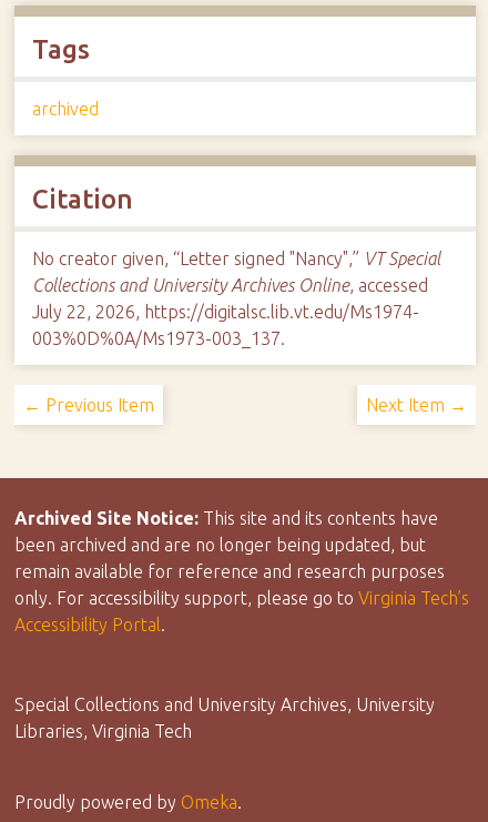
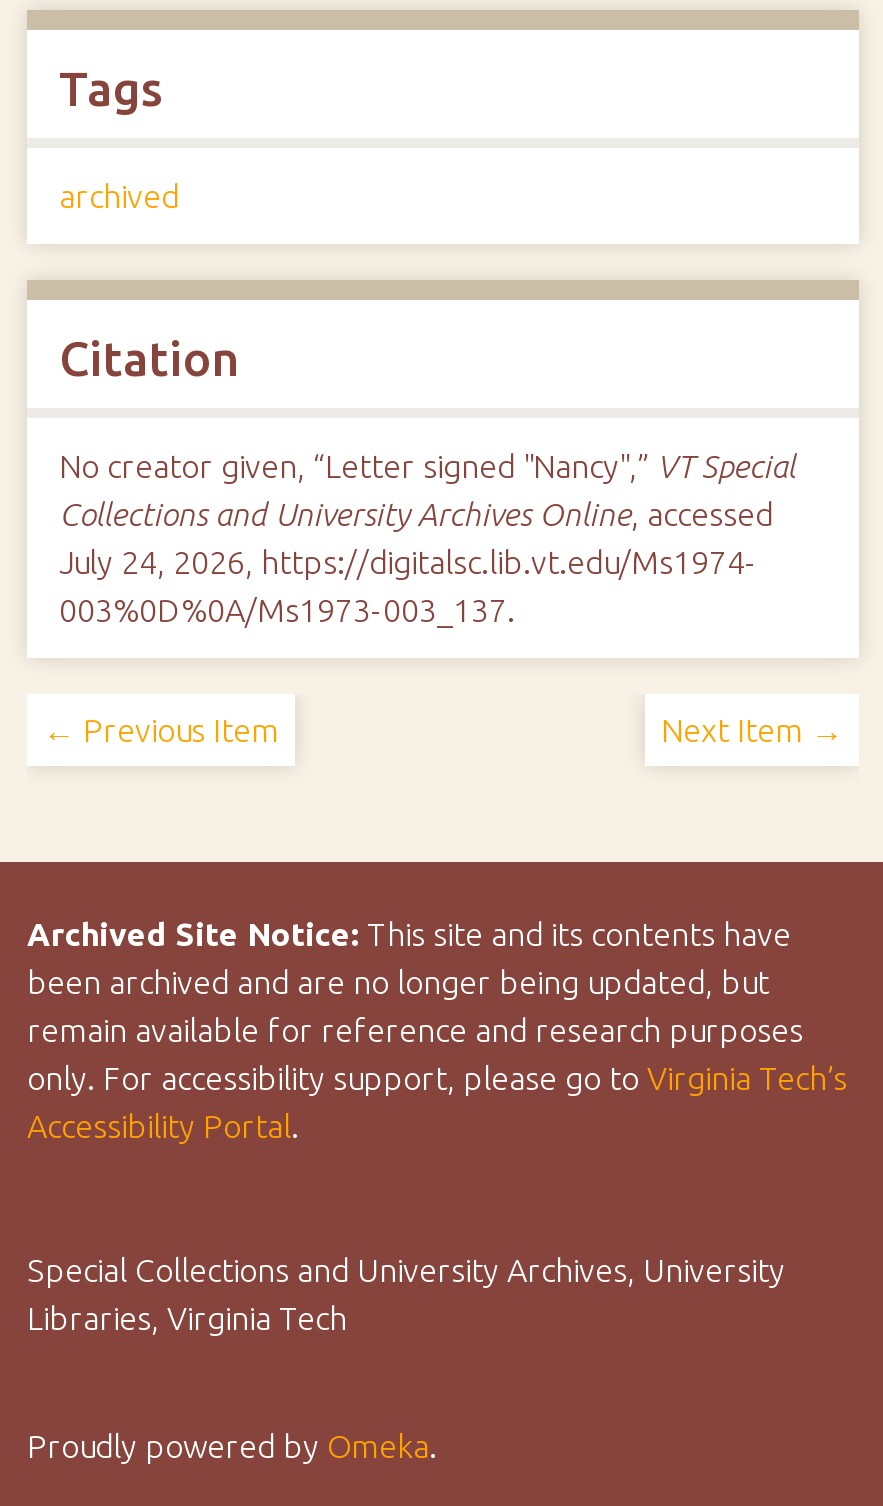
[32,302,419,322] July 22, 2026, https://digitalsc.lib.vt.edu/Ms1974- -> [59,544,757,580] July 24, 2026, https://digitalsc.lib.vt.edu/Ms1974-

